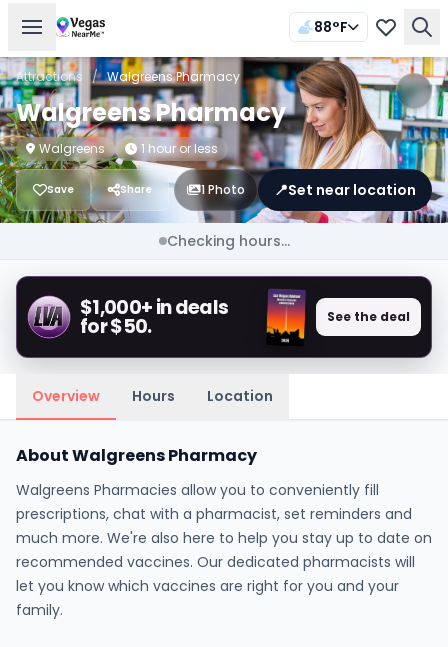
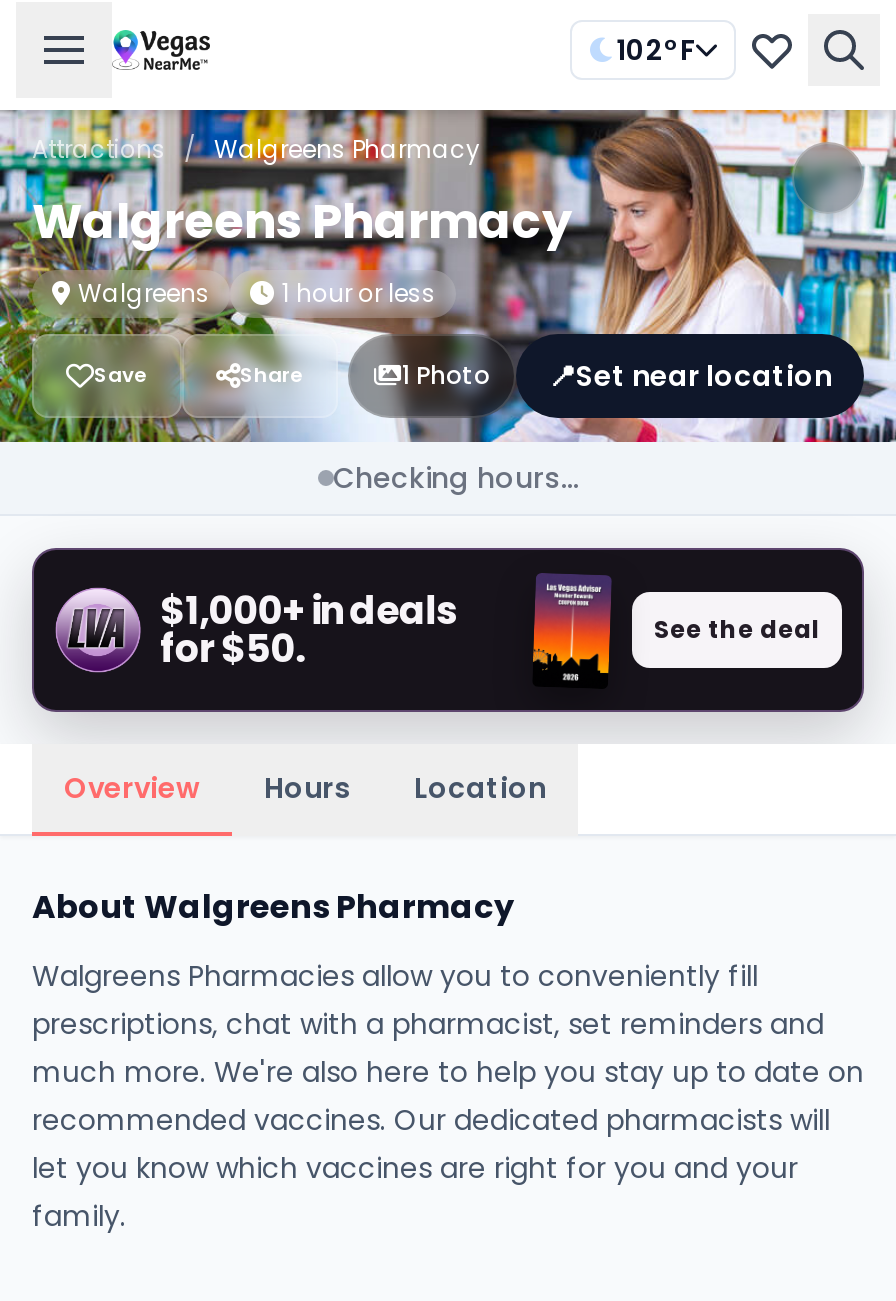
[314,17,348,37] 88°F -> [616,30,696,70] 102°F

